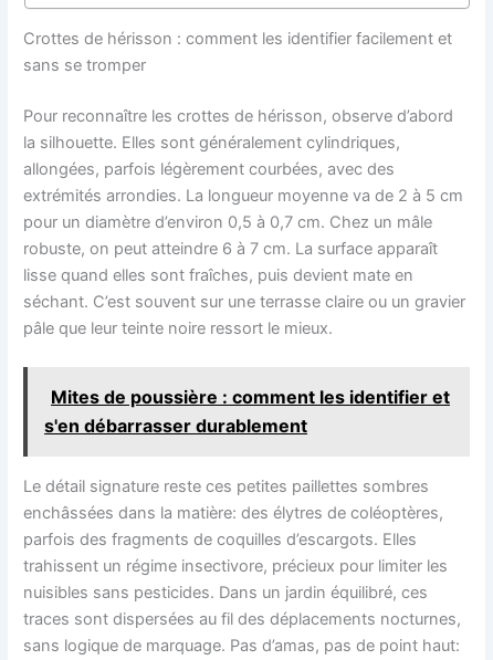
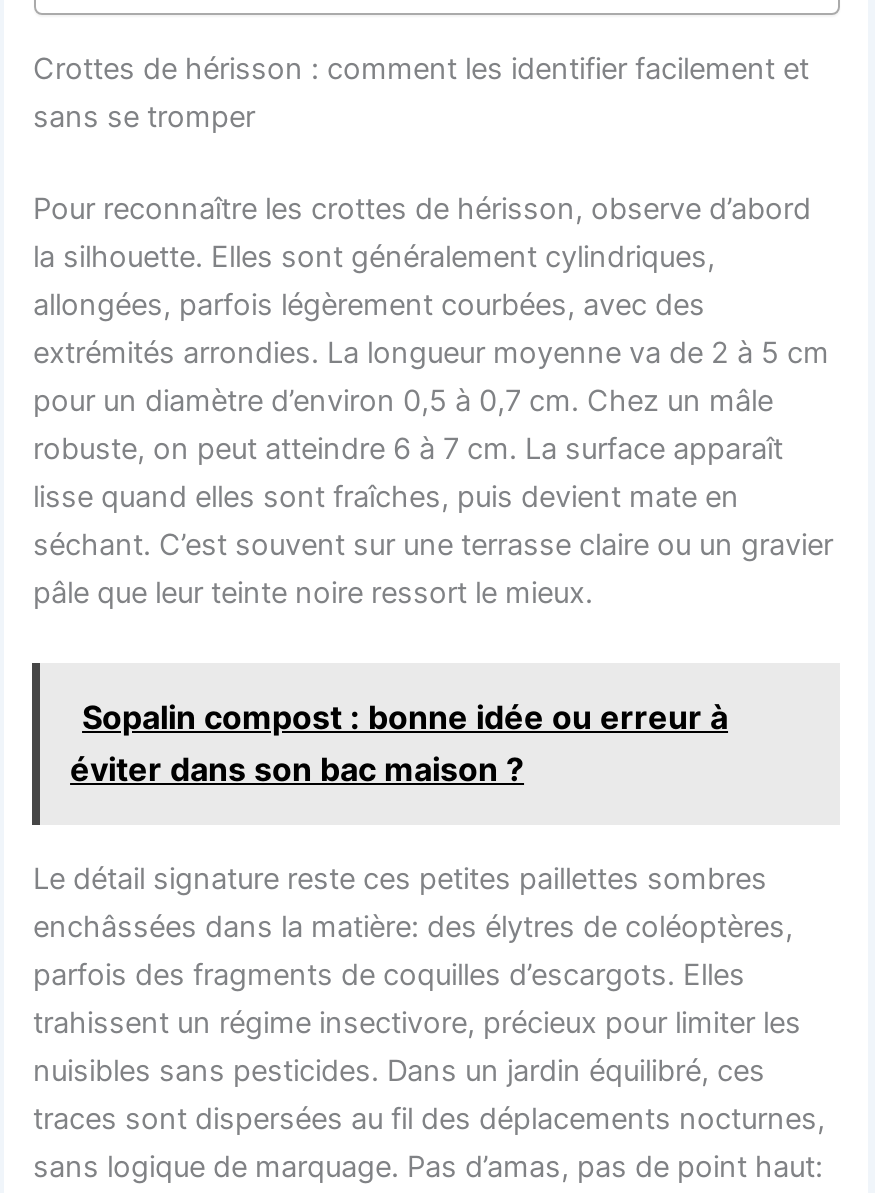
[44,386,450,437] Mites de poussière : comment les identifier et | s'en débarrasser durablement -> [70,698,728,790] Sopalin compost : bonne idée ou erreur à | éviter dans son bac maison ?

